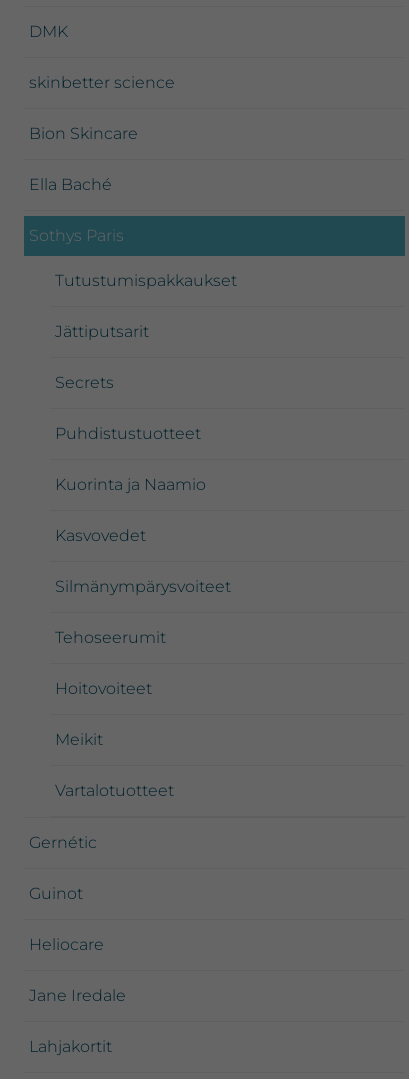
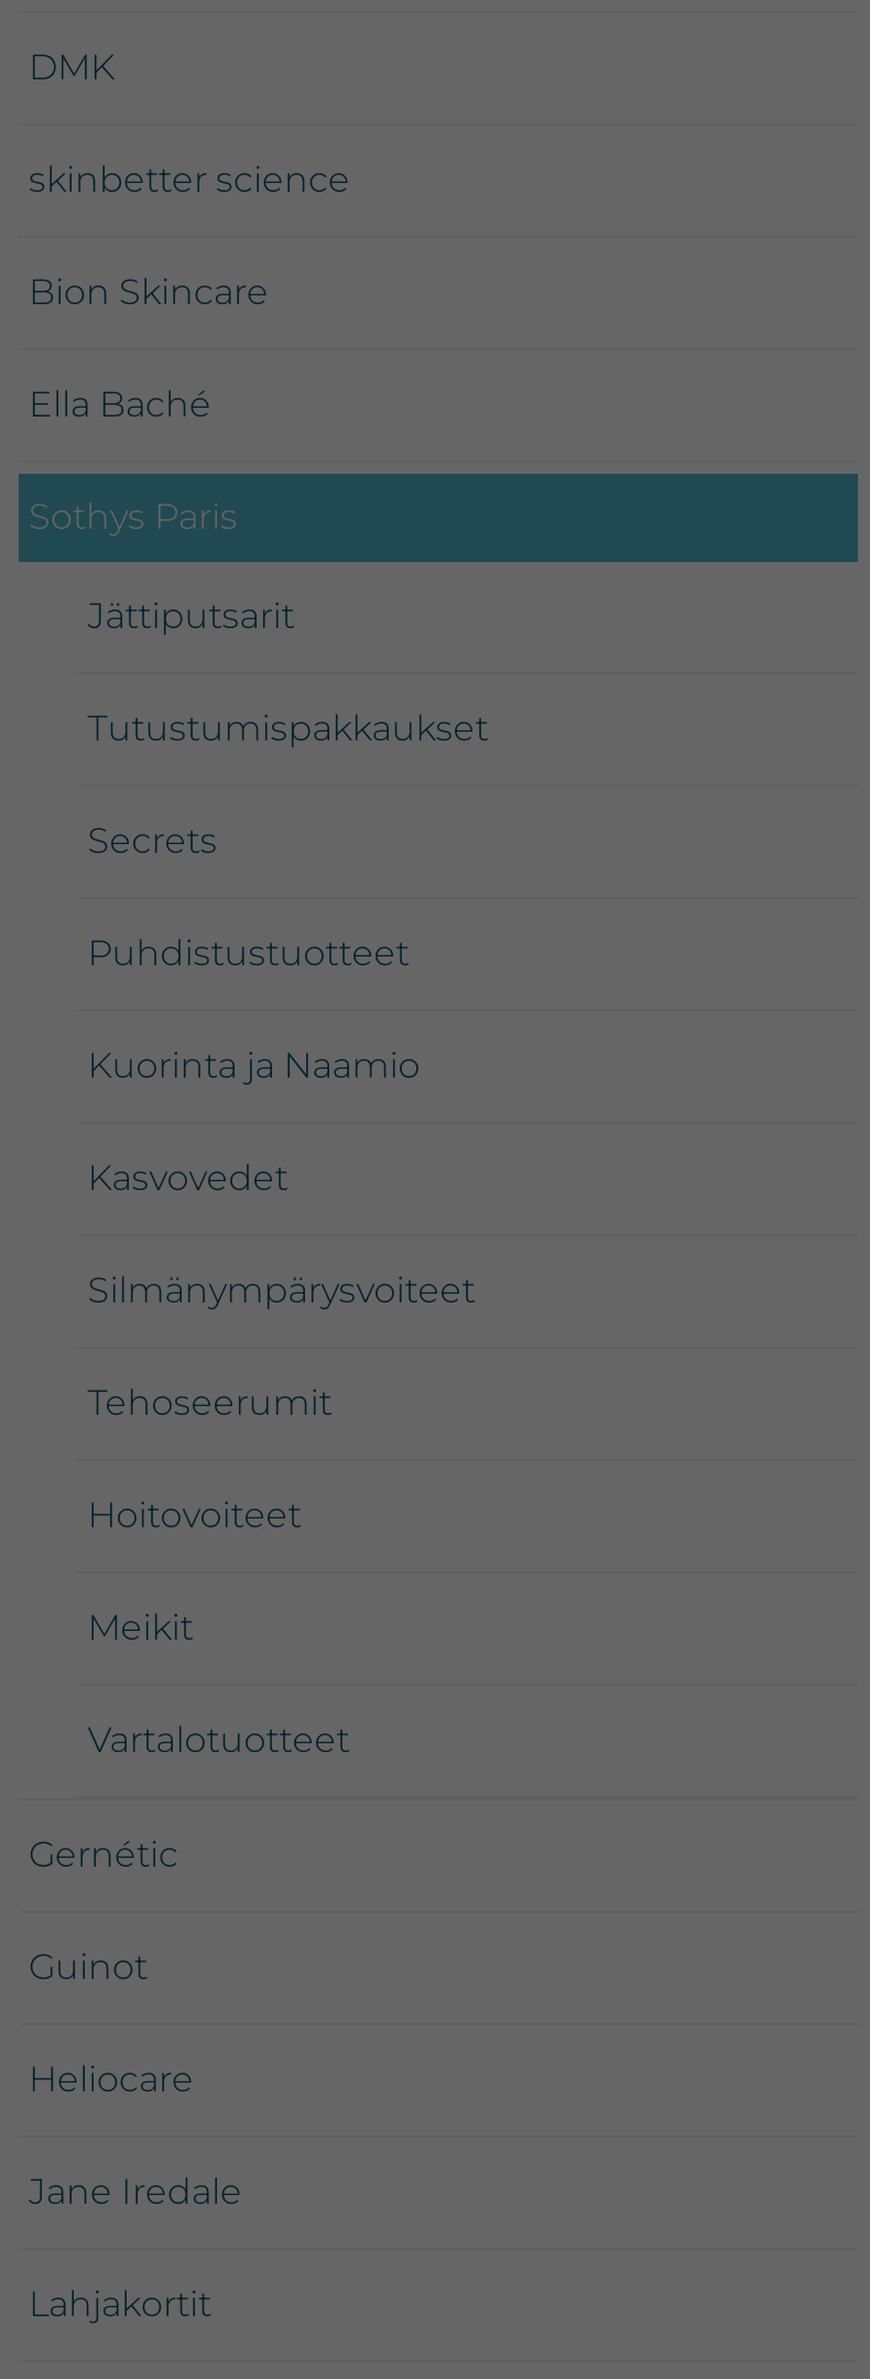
moved [55,270,237,289] -> [87,709,488,750]: Tutustumispakkaukset
moved [55,321,149,340] -> [87,596,294,638]: Jättiputsarit

